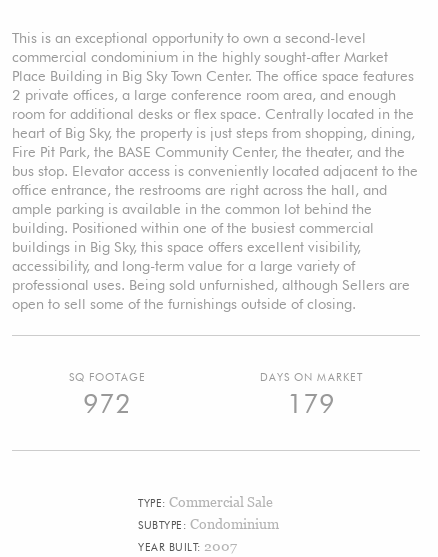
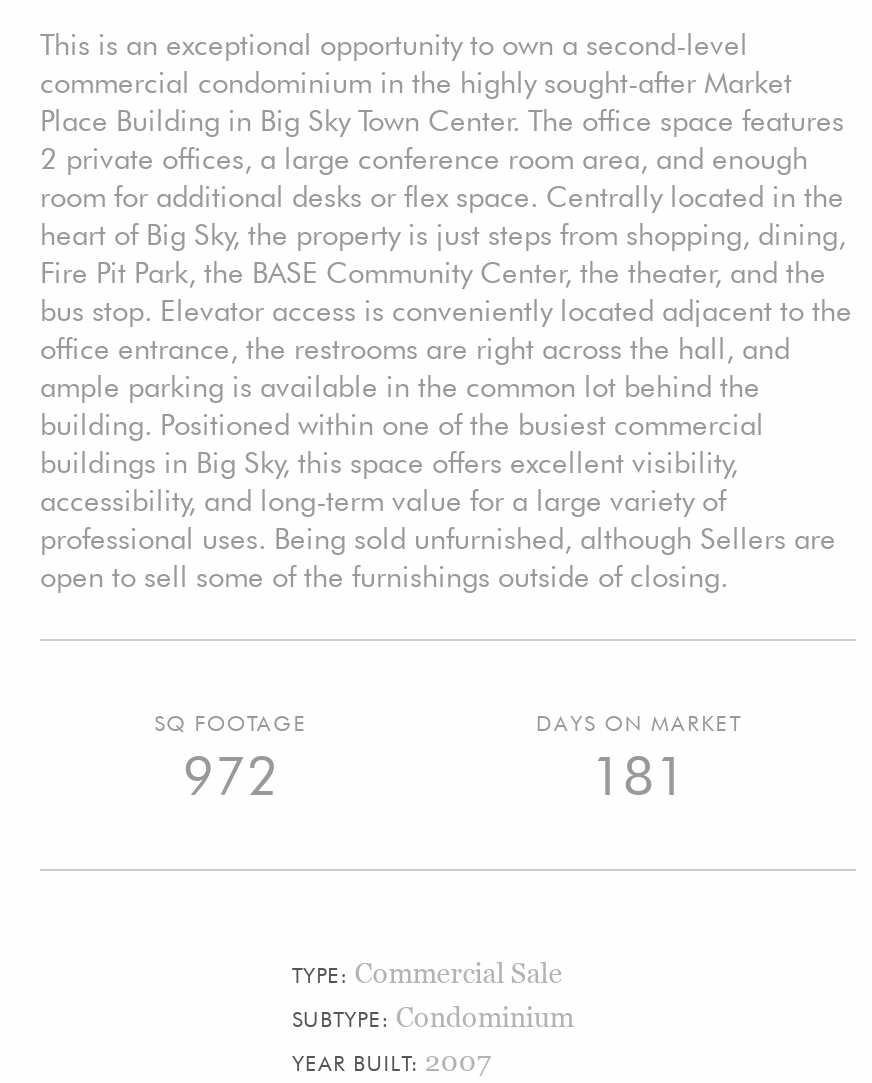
[287,387,335,419] 179 -> [591,743,687,807] 181

